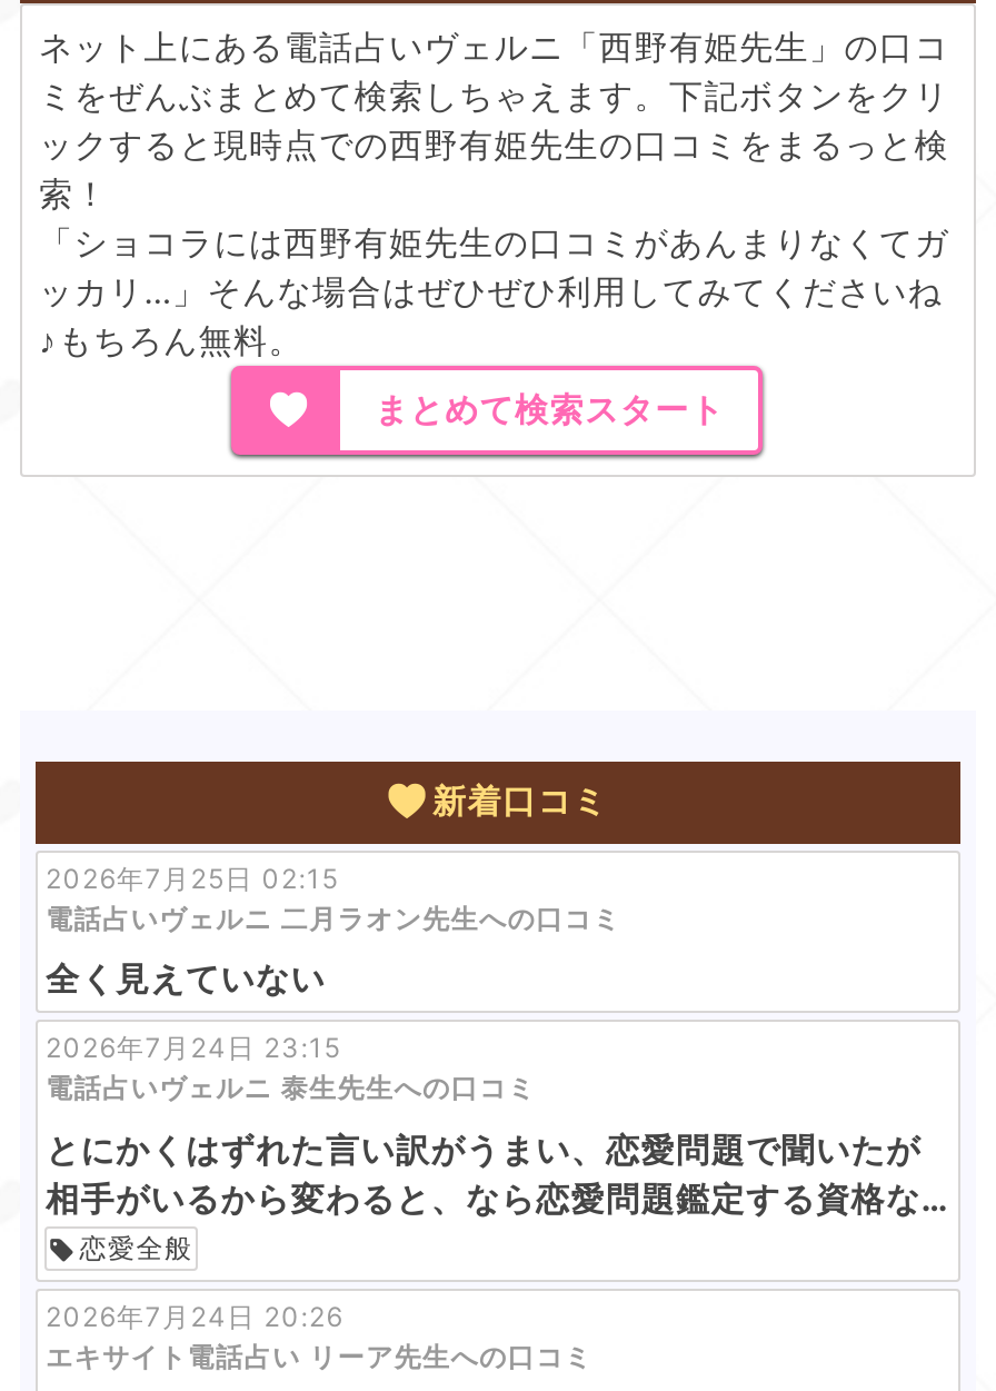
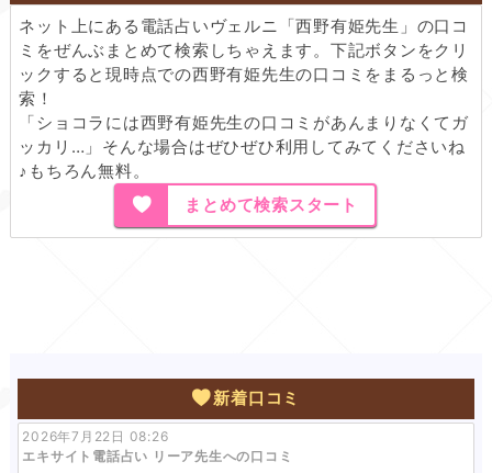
[46,861,949,1332] 2026年7月25日 02:15 | 電話占いヴェルニ 二月ラオン先生への口コミ | 全く見えていない | 2026年7月24日 23:15 | 電話占いヴェルニ 泰生先生への口コミ | とにかくはずれた言い訳がうまい、恋愛問題で聞いたが | 相手がいるから変わると、なら恋愛問題鑑定する資格な… | 恋愛全般 | 2026年7月24日 20:26 -> [23,428,169,444] 2026年7月22日 08:26

